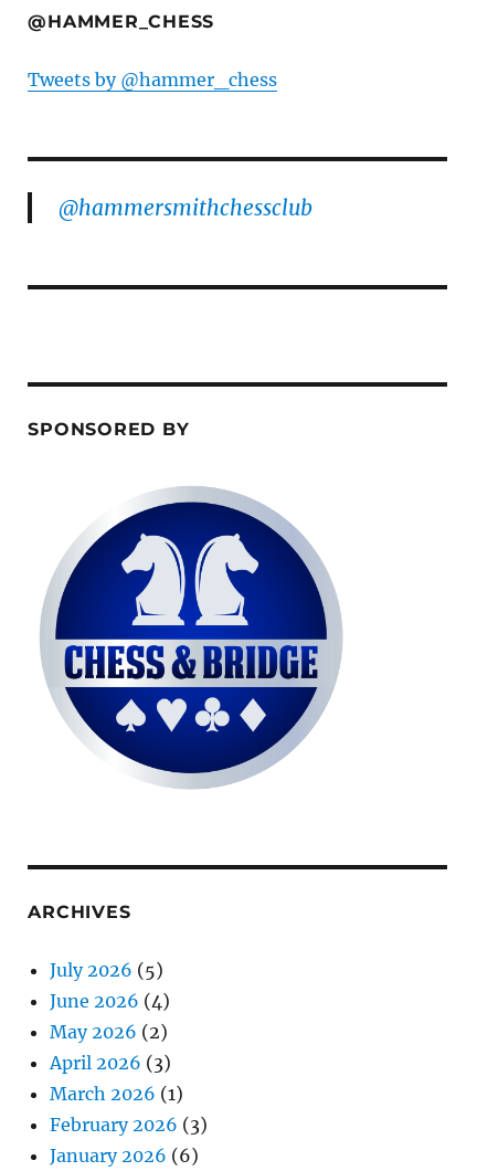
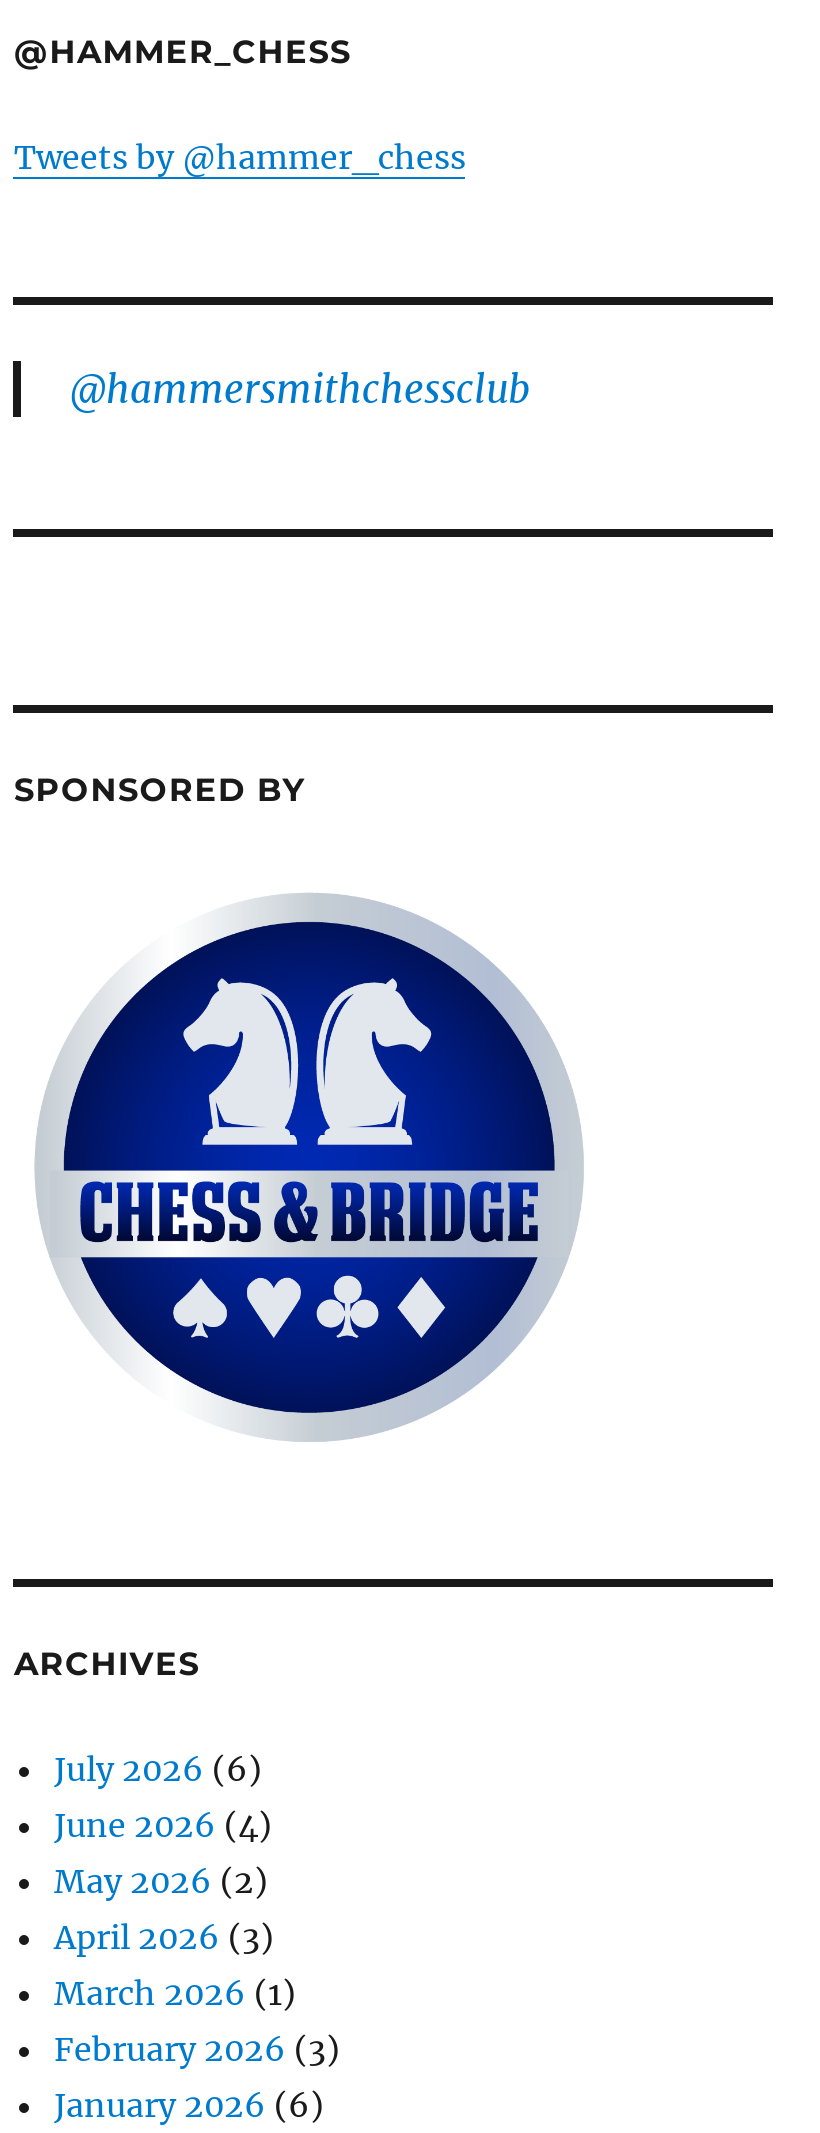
[50,959,164,981] July 2026 (5) -> [54,1749,262,1789] July 2026 (6)

